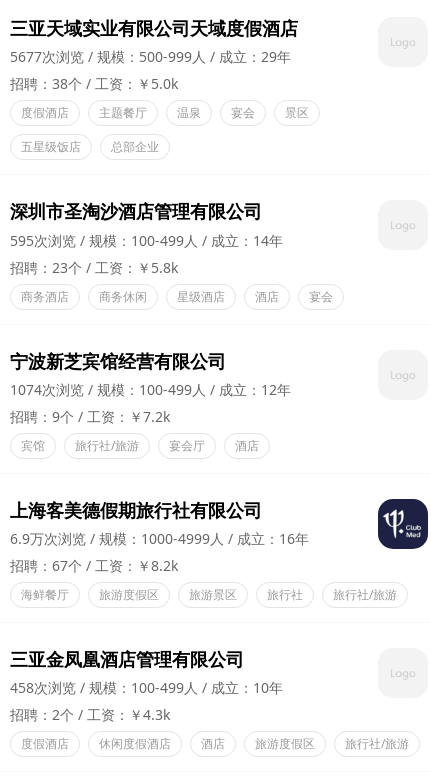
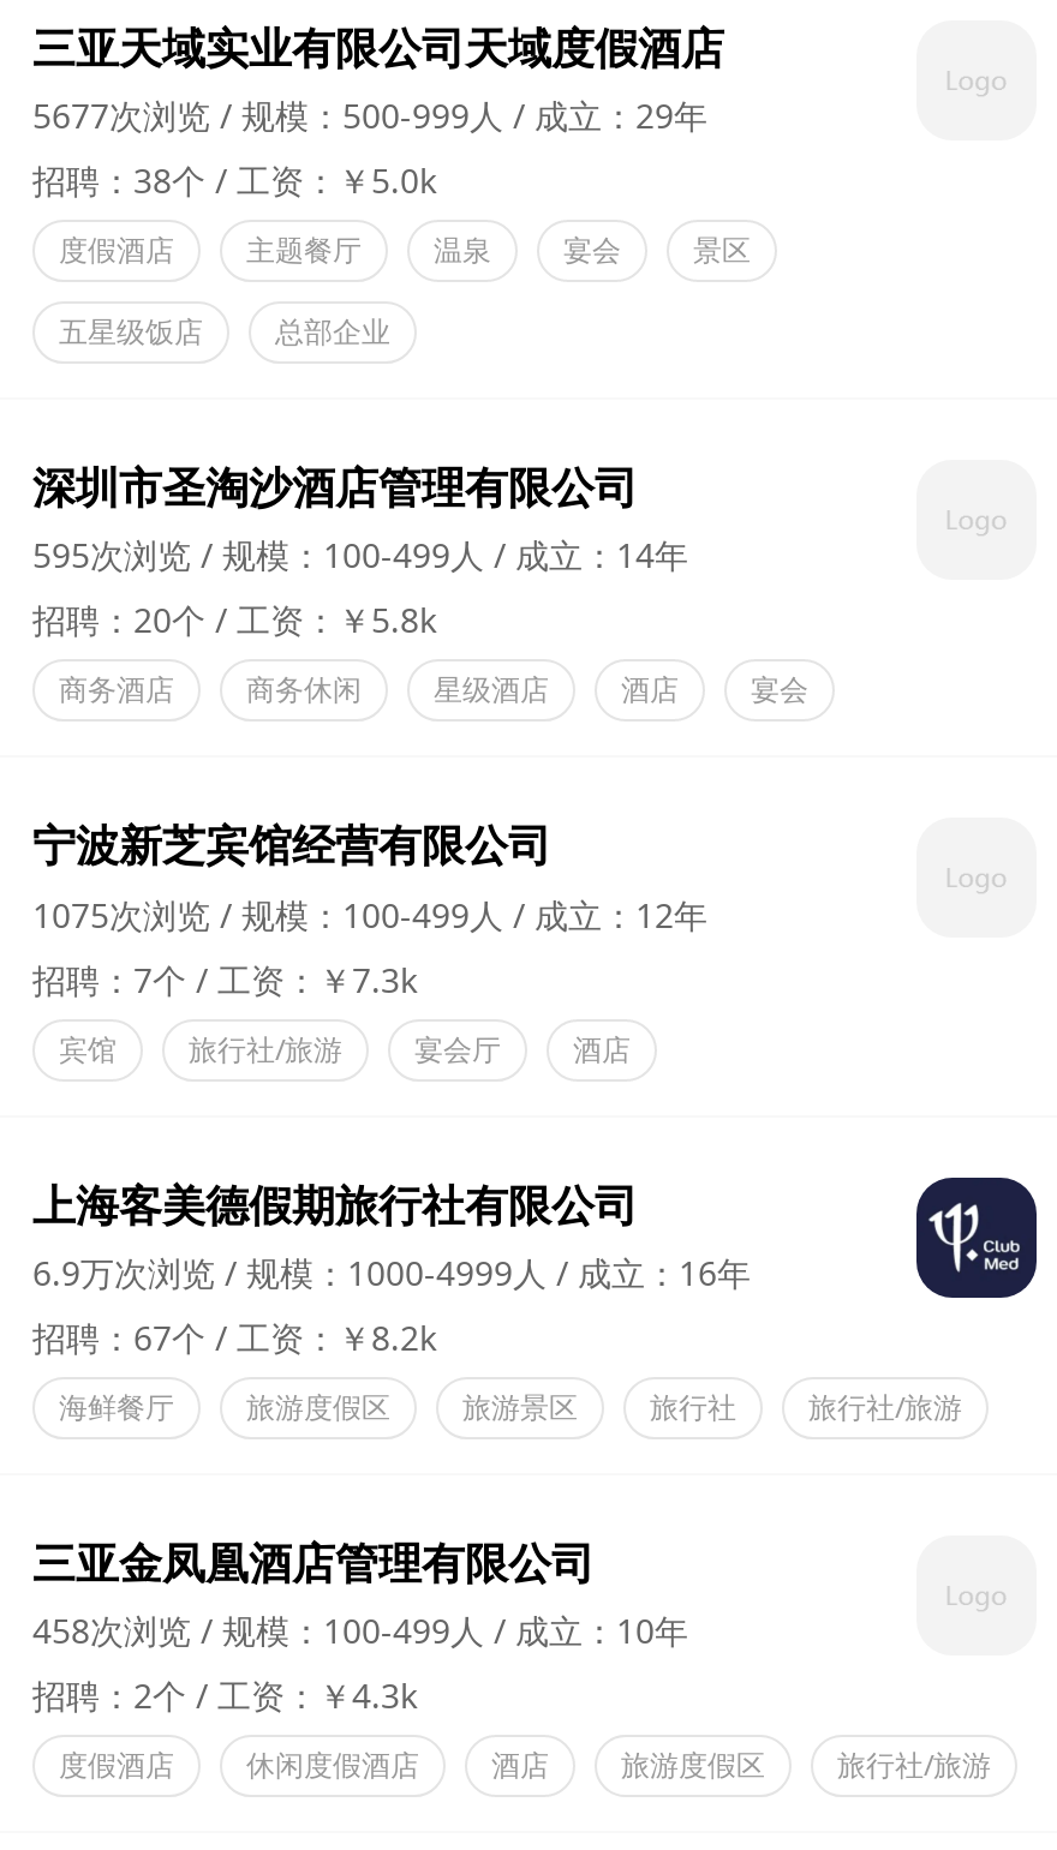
[10,257,178,276] 招聘：23个 工资：￥5.8k -> [32,598,436,643] 招聘：20个 工资：￥5.8k
[10,380,291,399] 1074次浏览 规模：100-499人 成立：12年 -> [32,892,707,937] 1075次浏览 规模：100-499人 成立：12年
[10,407,74,426] 招聘：9个 -> [32,956,186,1002] 招聘：7个
[87,407,170,426] 工资：￥7.2k -> [217,956,417,1002] 工资：￥7.3k

